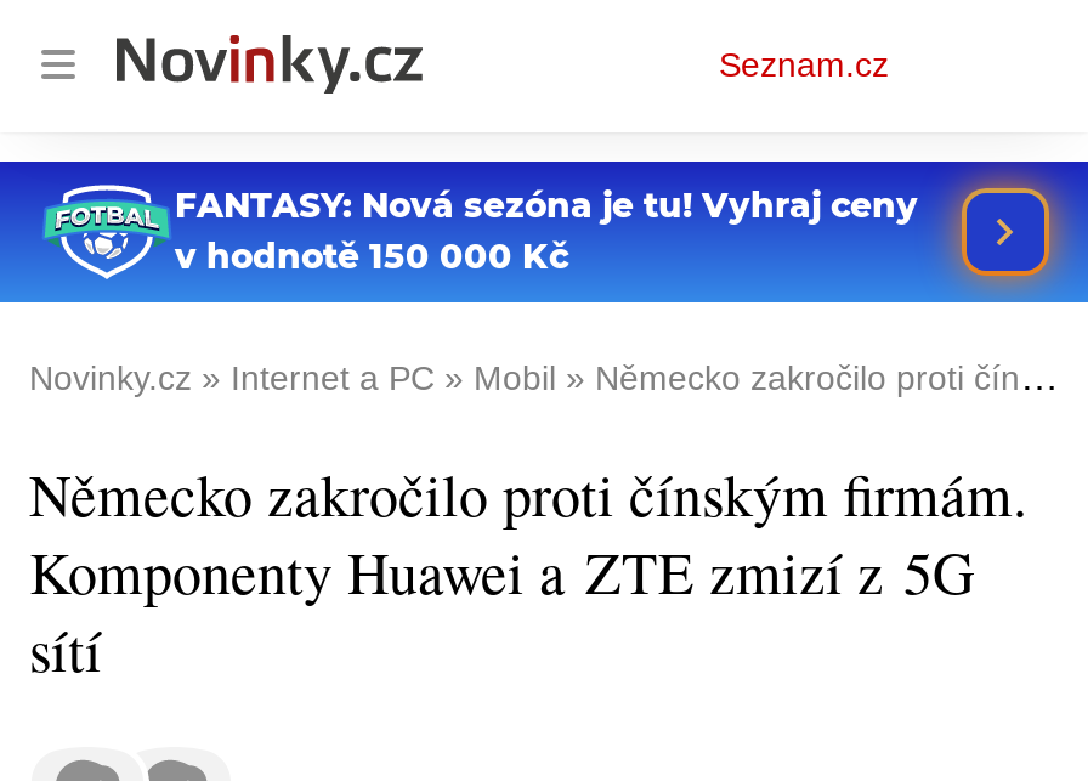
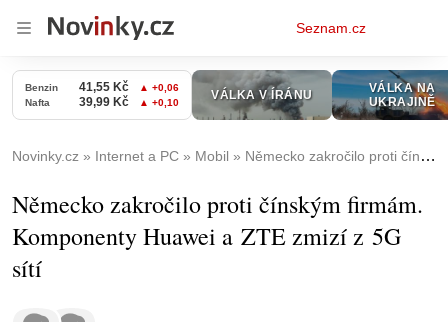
[7,159,1081,305] [image] -> [3,68,445,125] [image]

